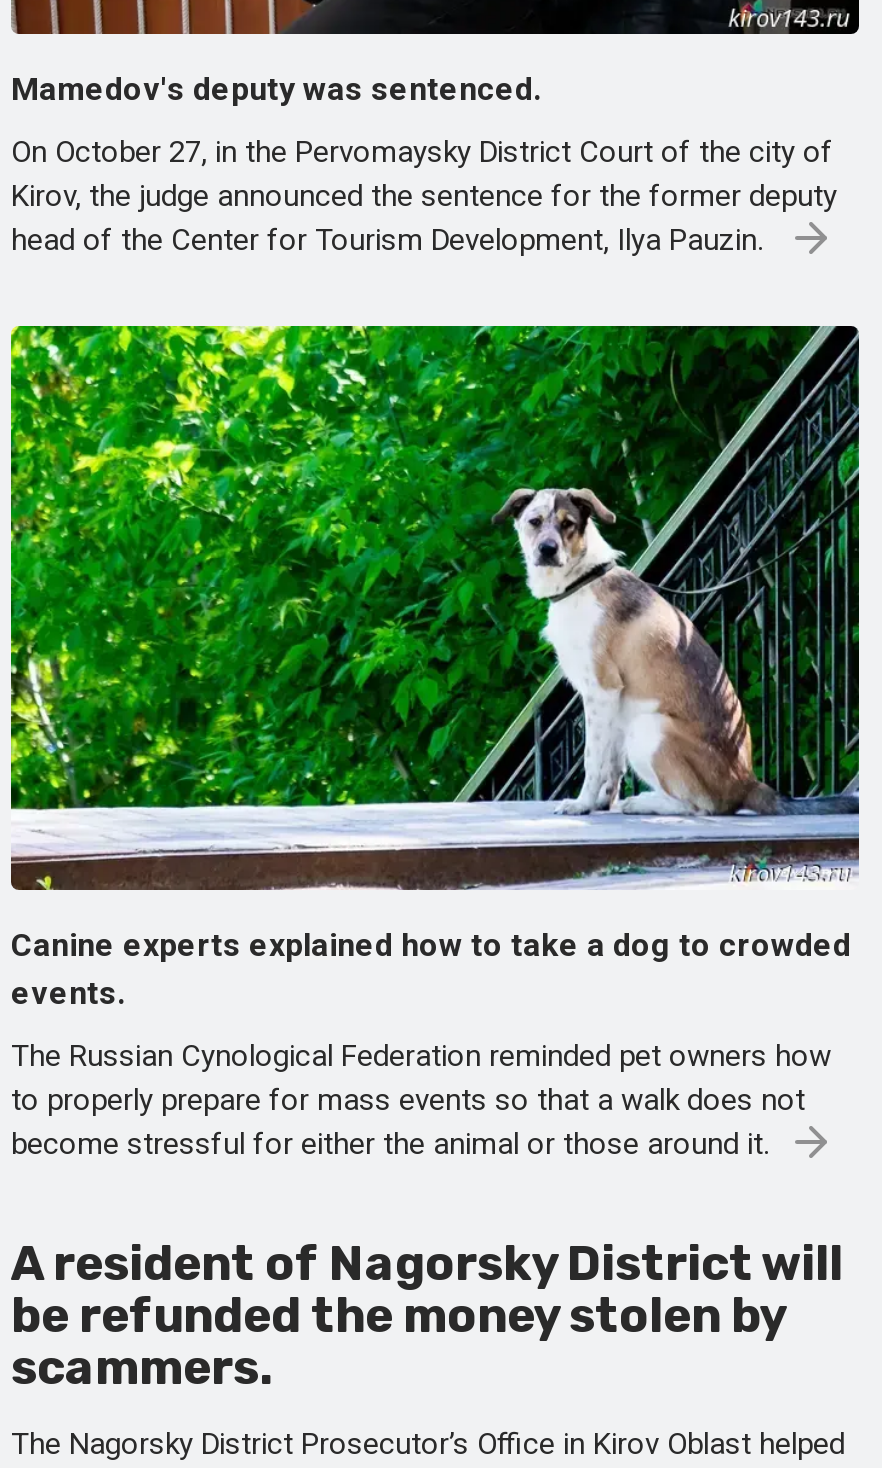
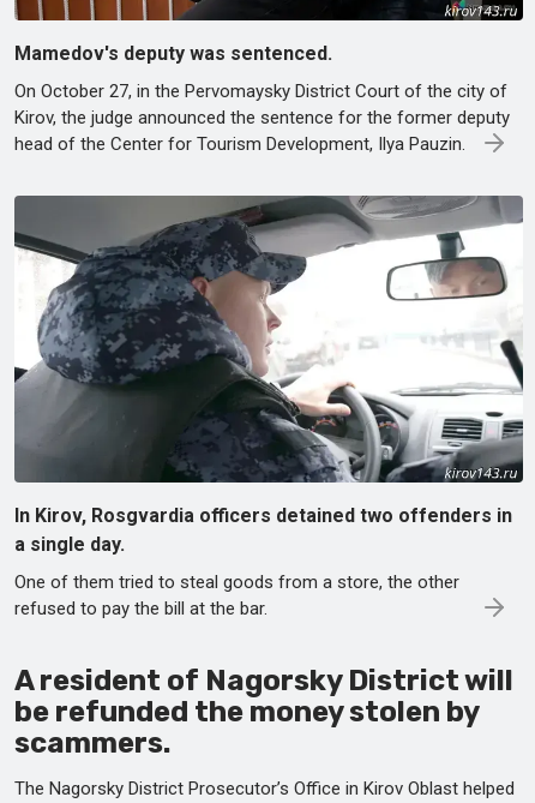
[9,324,861,826] [image] -> [13,194,524,469] [image]
[11,927,851,1013] Canine experts explained how to take a dog to crowded | events. -> [14,505,512,556] In Kirov, Rosgvardia officers detained two offenders in | a single day.
[11,1039,831,1163] The Russian Cynological Federation reminded pet owners how | to properly prepare for mass events so that a walk does not | become stressful for either the animal or those around it. -> [14,572,459,620] One of them tried to steal goods from a store, the other | refused to pay the bill at the bar.

